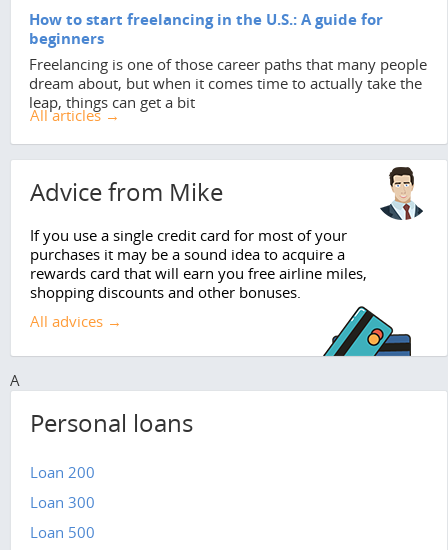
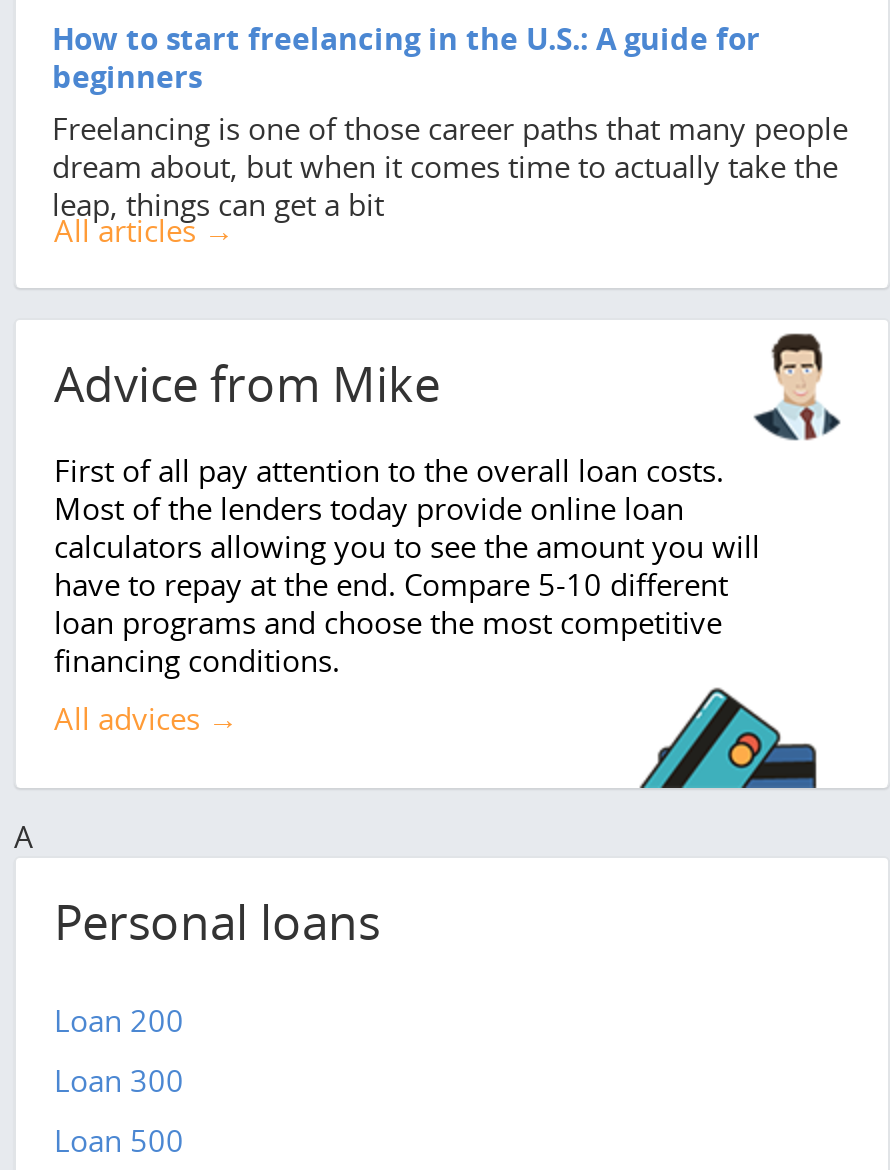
[30,225,367,302] If you use a single credit card for most of your | purchases it may be a sound idea to acquire a | rewards card that will earn you free airline miles, | shopping discounts and other bonuses. -> [54,450,760,680] First of all pay attention to the overall loan costs. | Most of the lenders today provide online loan | calculators allowing you to see the amount you will | have to repay at the end. Compare 5-10 different | loan programs and choose the most competitive | financing conditions.

